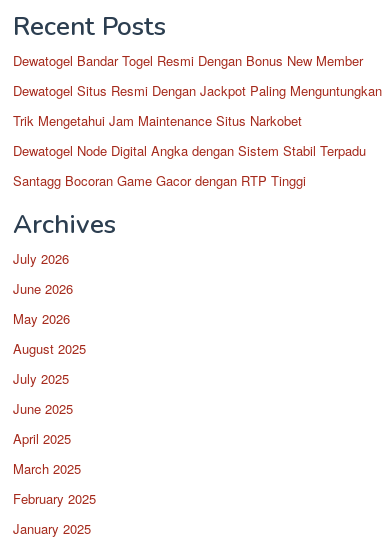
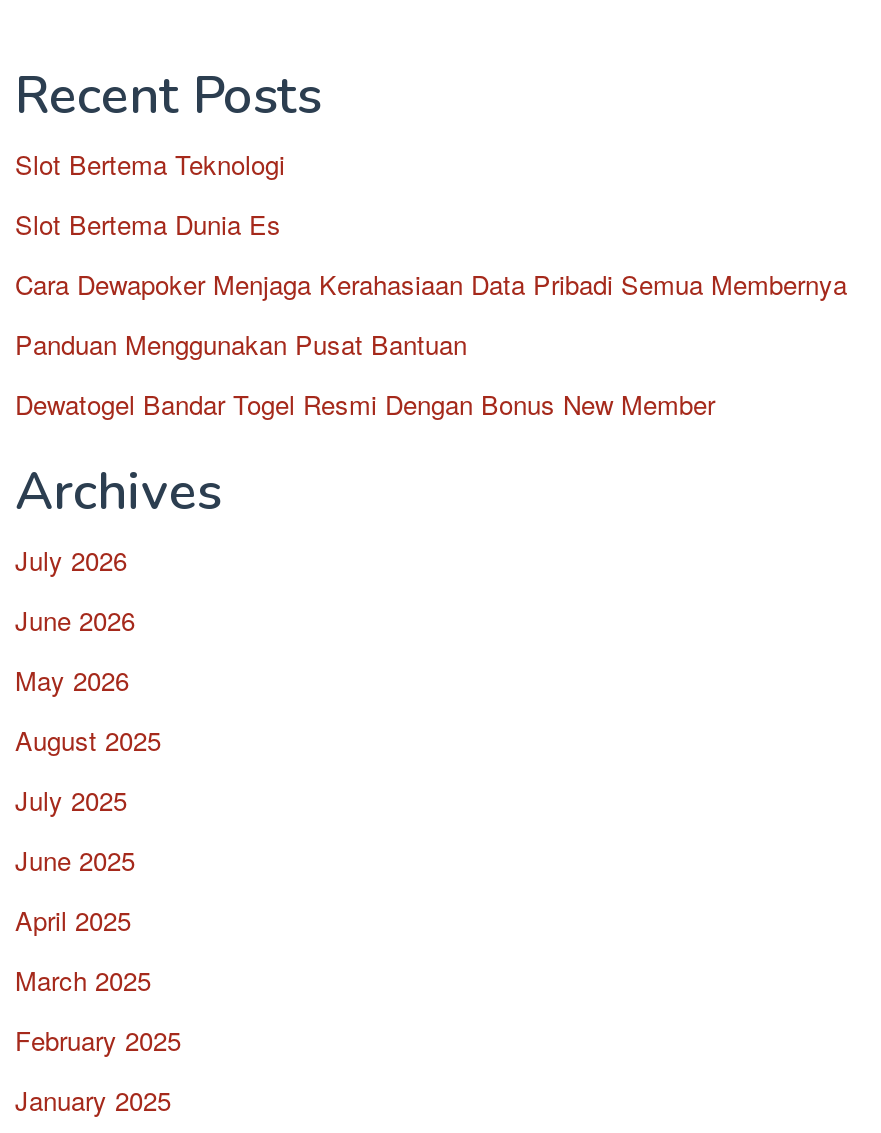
none -> [15,145,847,363] Slot Bertema Teknologi | Slot Bertema Dunia Es | Cara Dewapoker Menjaga Kerahasiaan Data Pribadi Semua Membernya | Panduan Menggunakan Pusat Bantuan
moved [13,51,363,70] -> [15,385,715,423]: Dewatogel Bandar Togel Resmi Dengan Bonus New Member
[13,81,382,190] Dewatogel Situs Resmi Dengan Jackpot Paling Menguntungkan | Trik Mengetahui Jam Maintenance Situs Narkobet | Dewatogel Node Digital Angka dengan Sistem Stabil Terpadu | Santagg Bocoran Game Gacor dengan RTP Tinggi -> none

